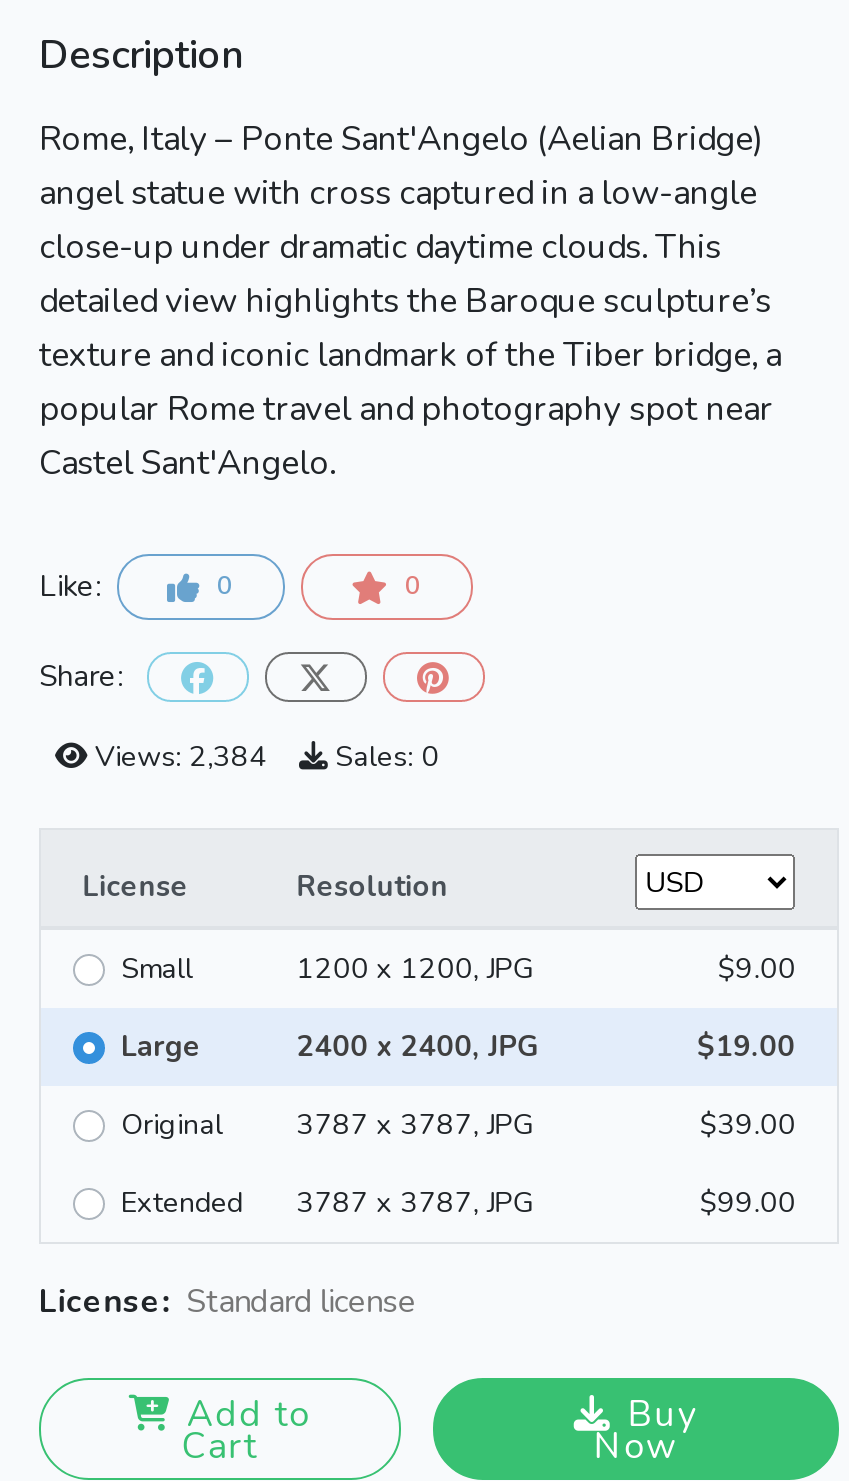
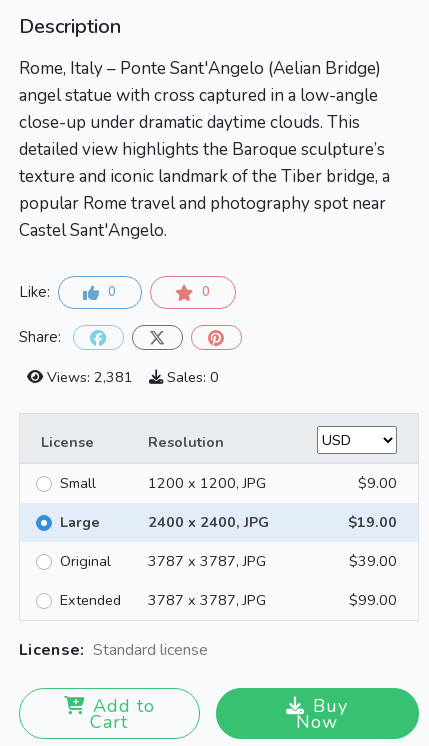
[95,736,439,776] Views: 2,384 Sales: 0 -> [47,367,219,387] Views: 2,381 Sales: 0

